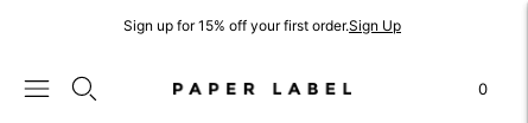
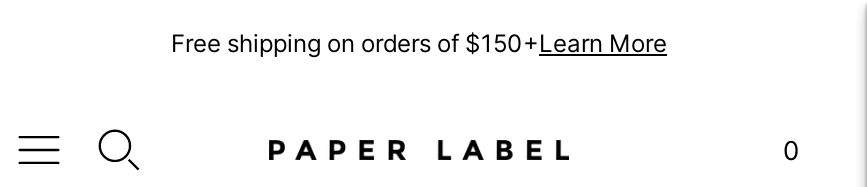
[123,16,401,34] Sign up for 15% off your first order.Sign Up -> [171,27,667,58] Free shipping on orders of $150+Learn More

